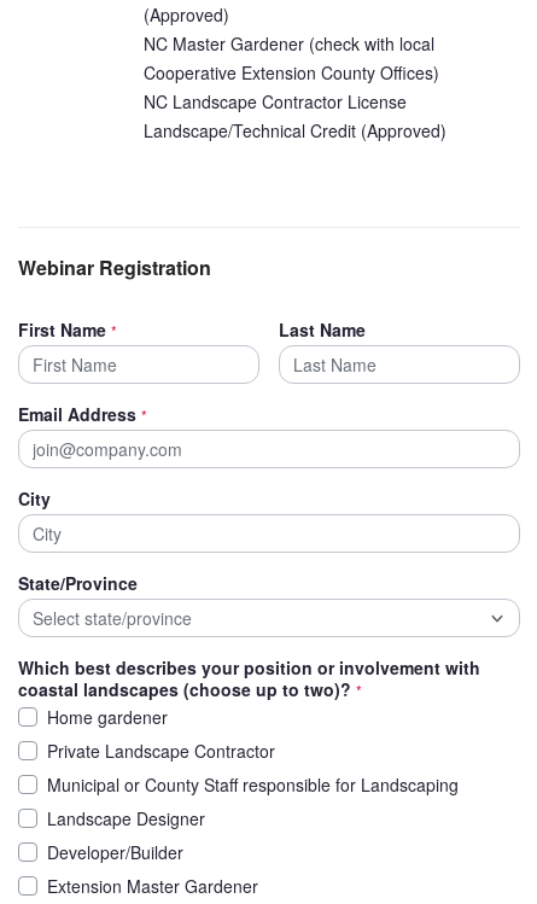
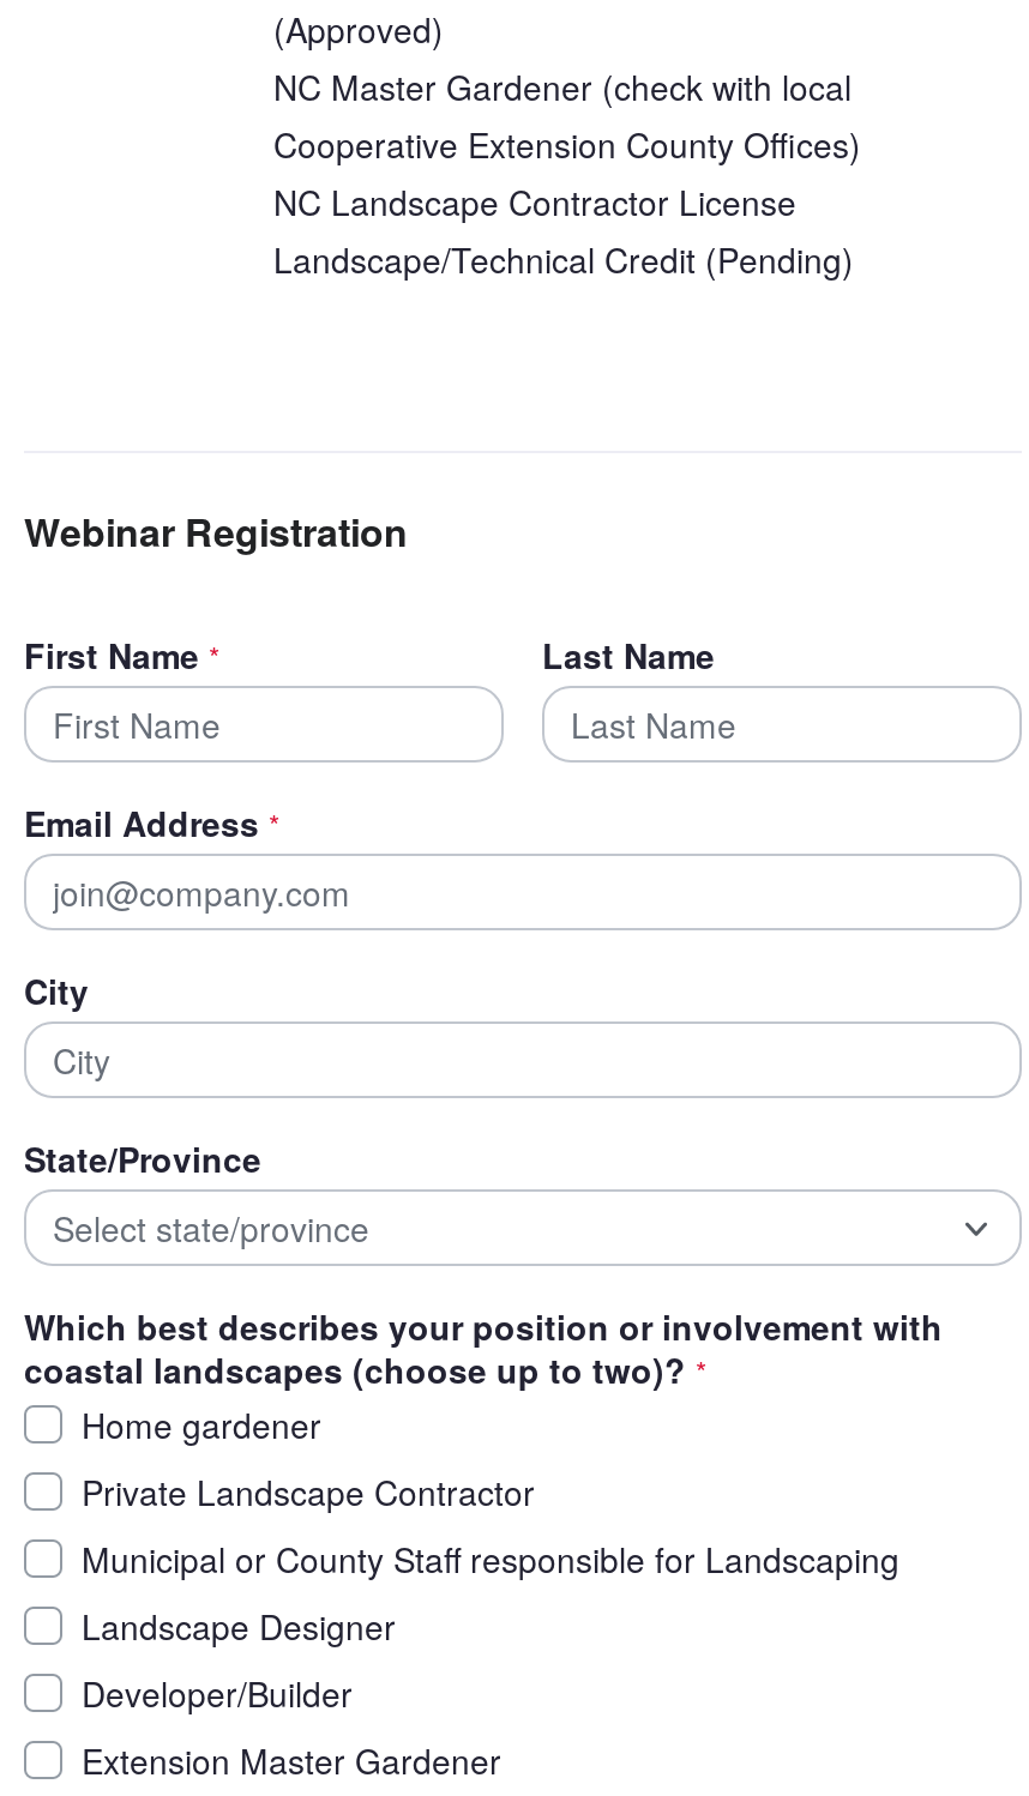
[144,118,451,142] Landscape/Technical Credit (Approved) -> [273,235,863,283] Landscape/Technical Credit (Pending)

